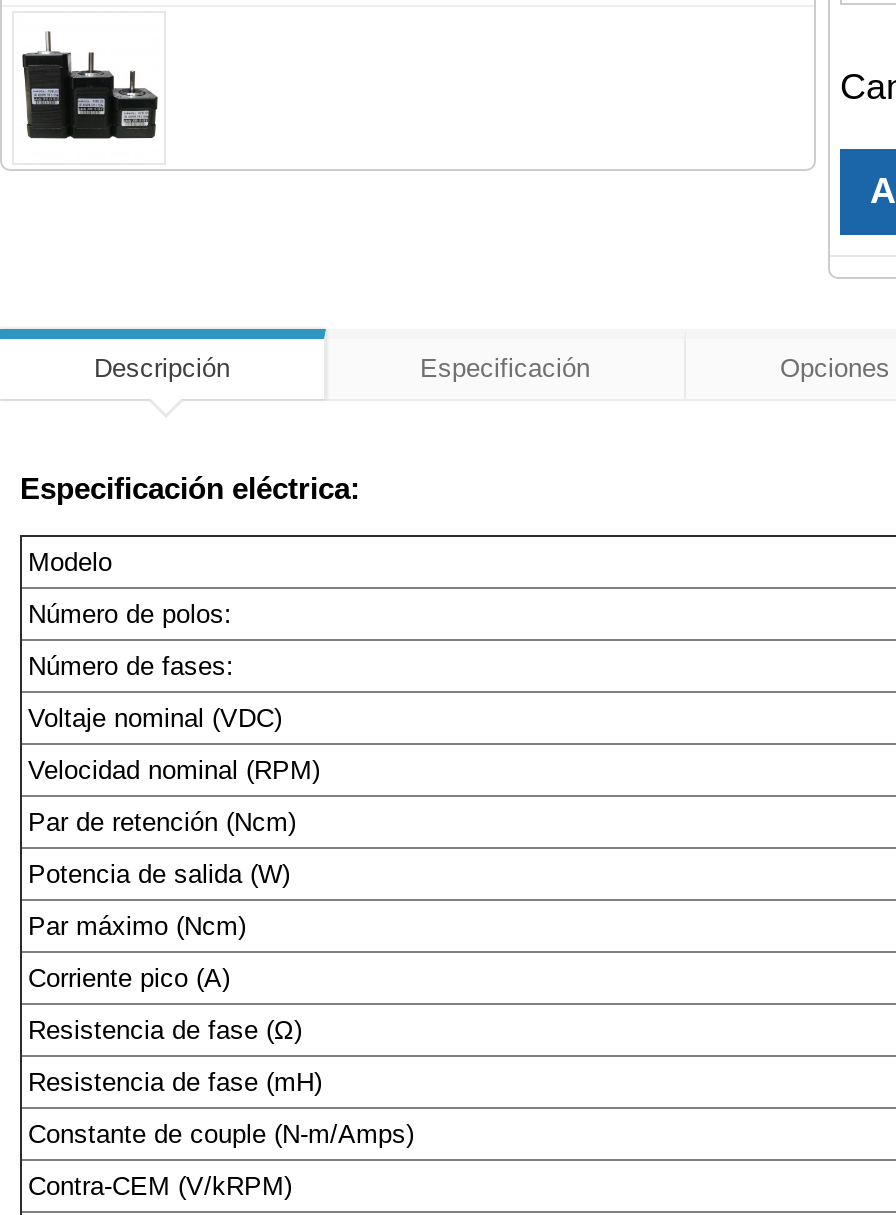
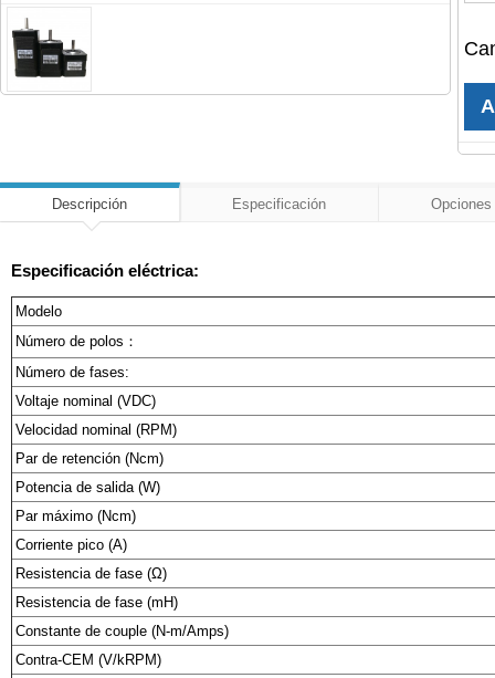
[28,600,232,630] Número de polos: -> [15,333,138,350] Número de polos：

